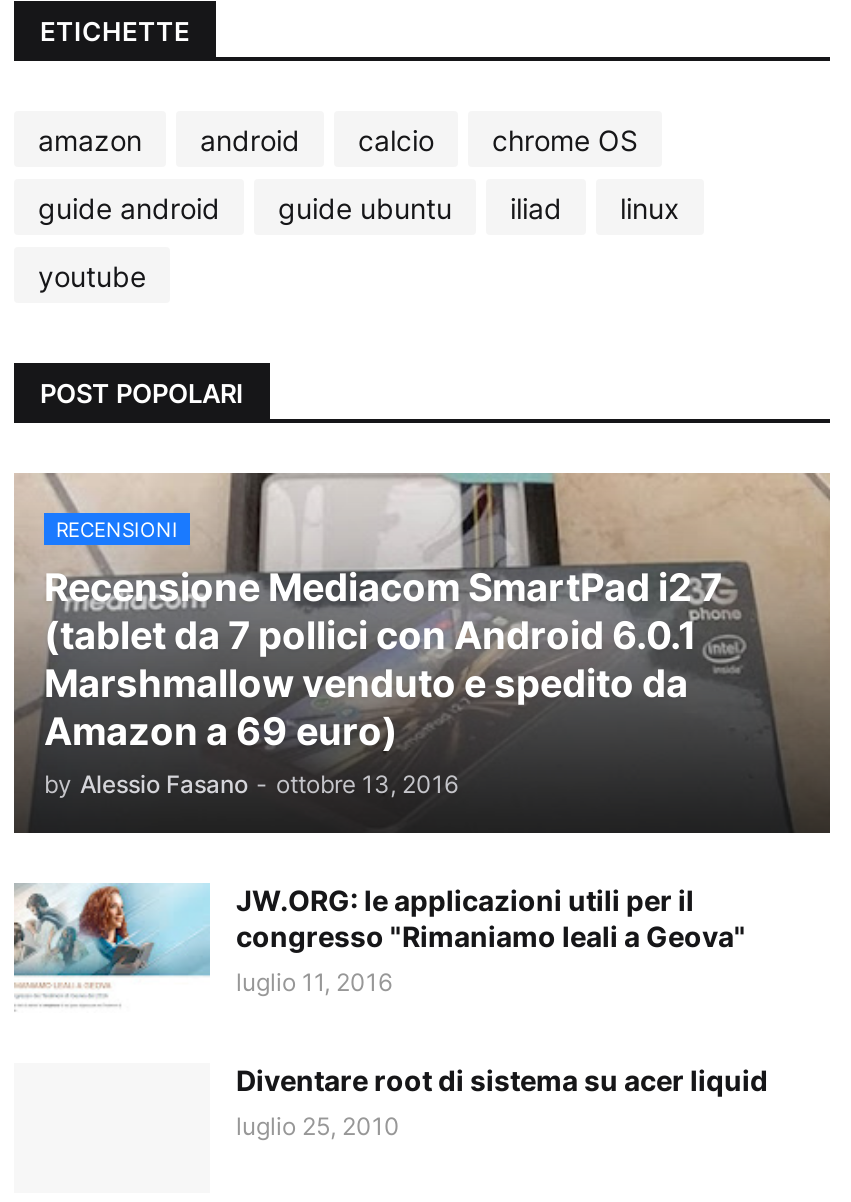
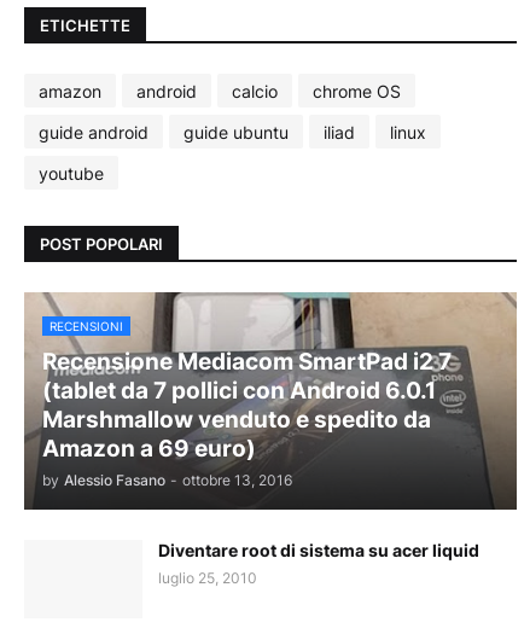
[14,883,746,997] [image] | JW.ORG: le applicazioni utili per il | congresso "Rimaniamo leali a Geova" | luglio 11, 2016 -> none

